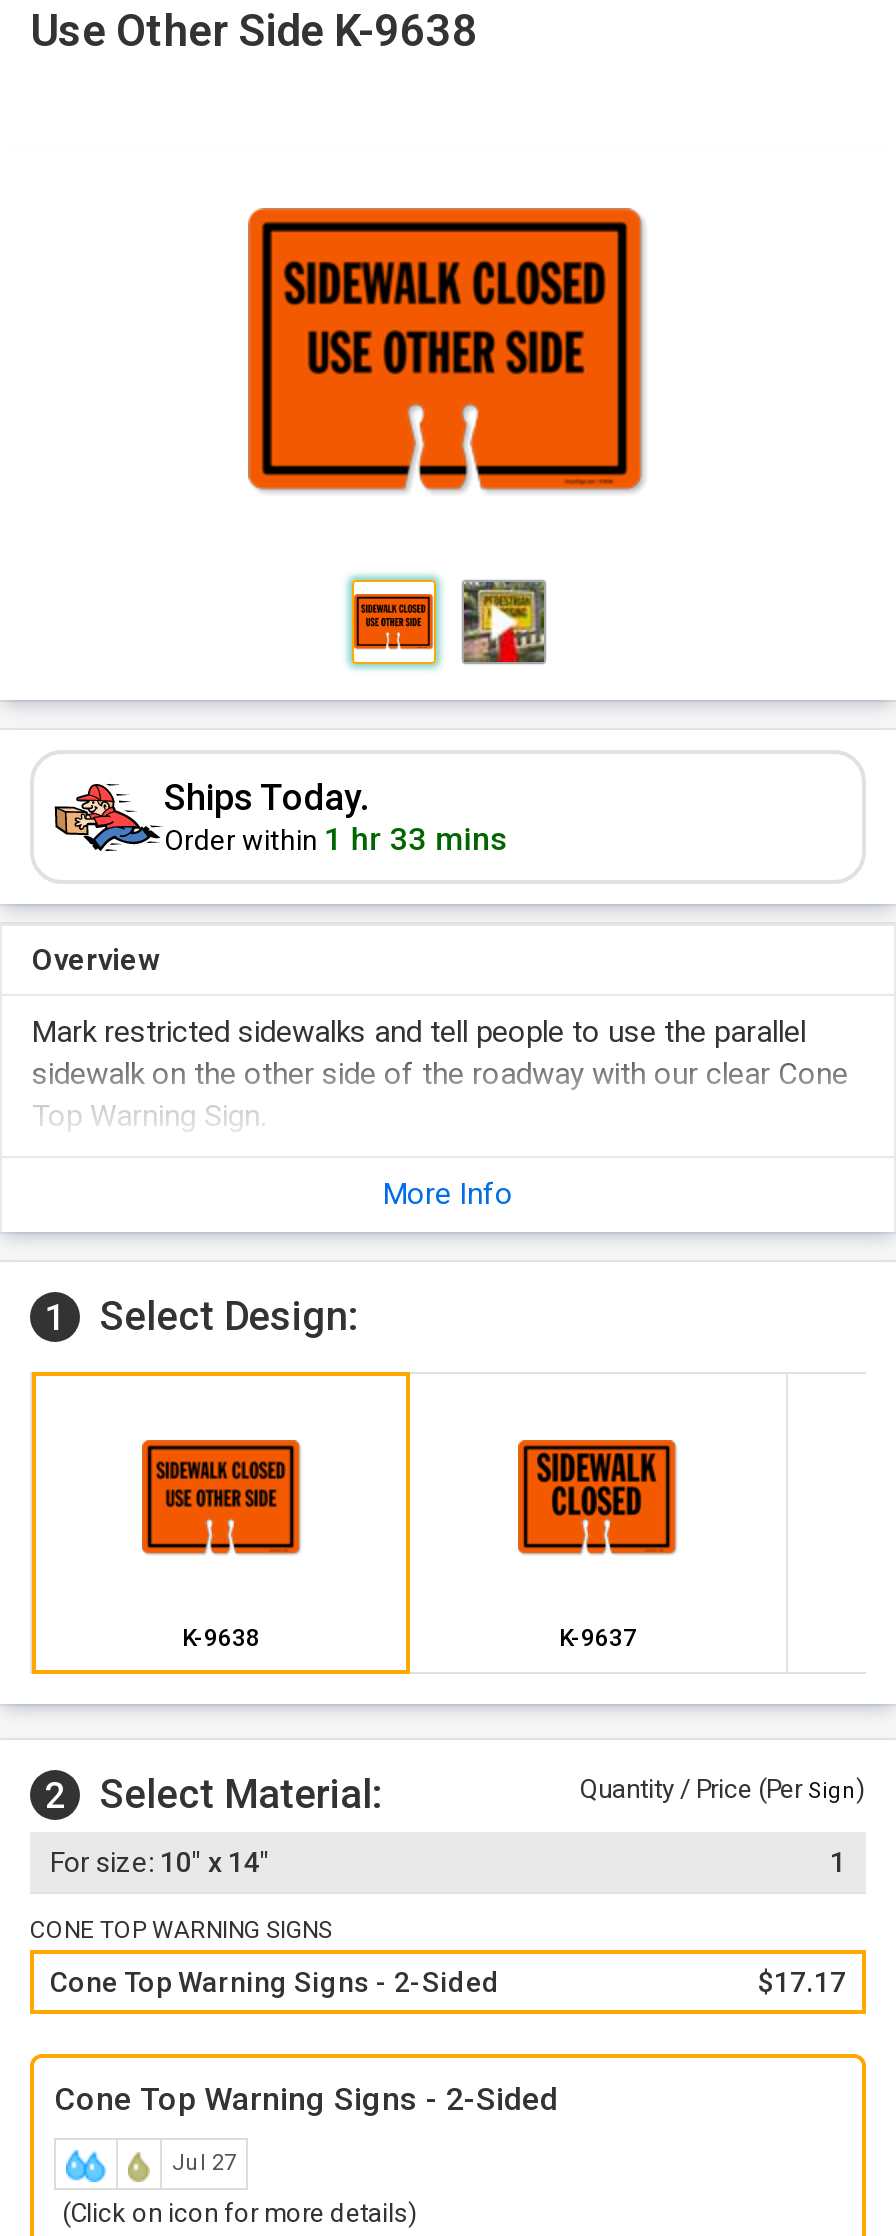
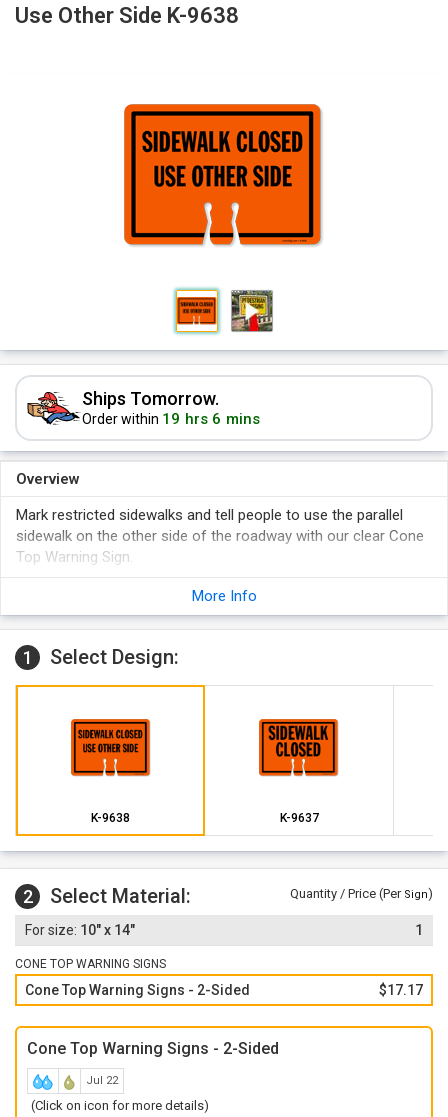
[164,776,368,818] Ships Today. -> [82,388,219,409] Ships Tomorrow.
[164,820,509,858] Order within 1 hr 33 mins -> [82,410,261,428] Order within 19 hrs 6 mins
[172,2150,236,2176] Jul 27 -> [86,1074,118,1087] Jul 22

